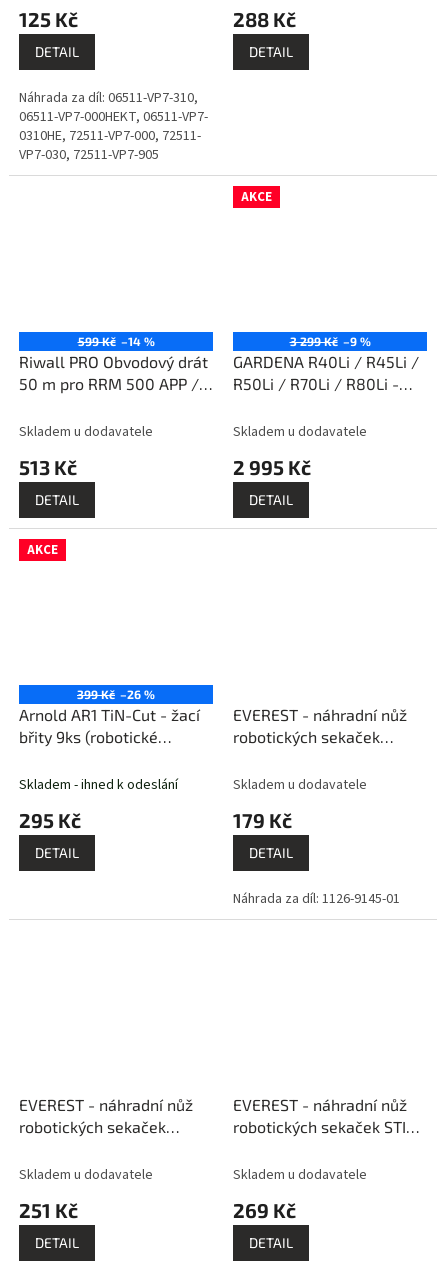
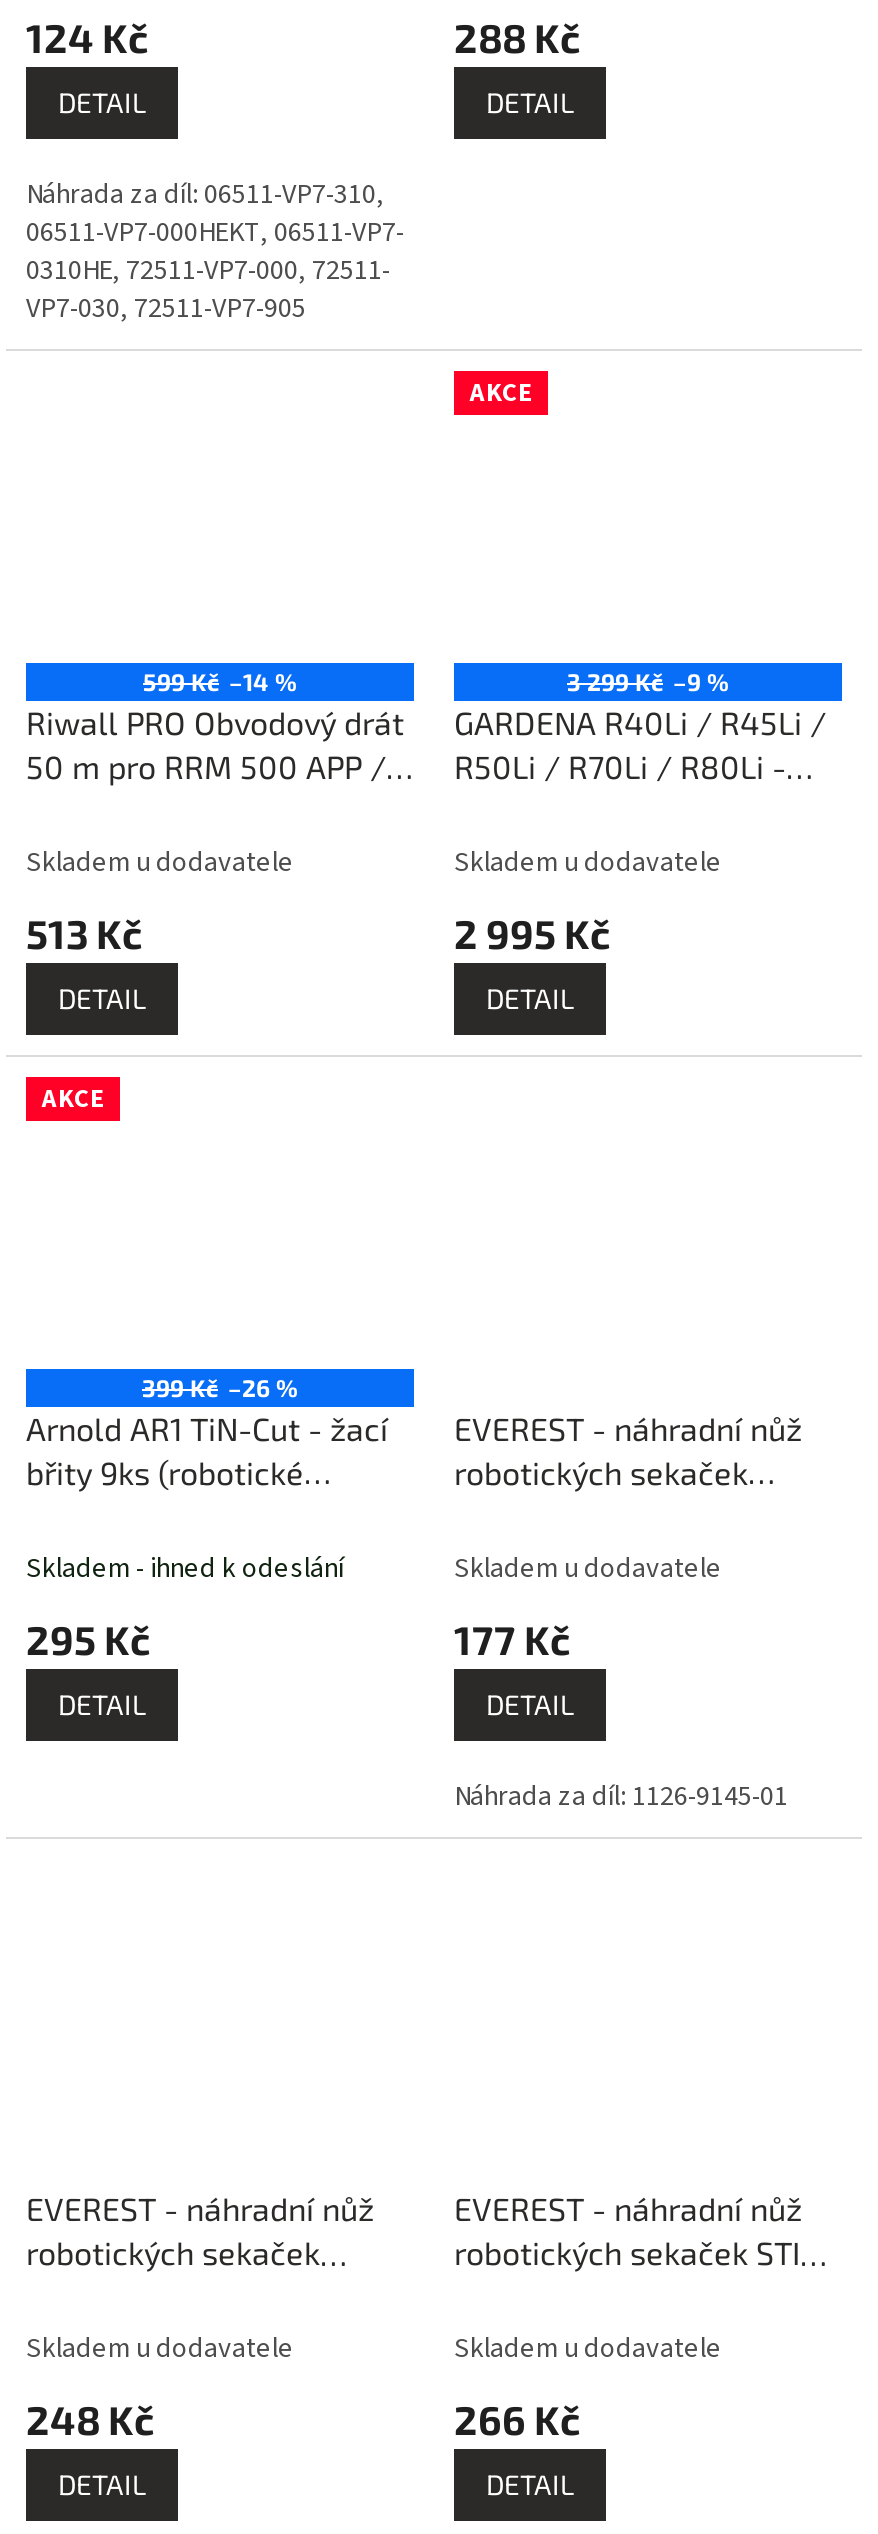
[19,7,78,31] 125 Kč -> [26,13,148,61] 124 Kč
[233,808,292,832] 179 Kč -> [454,1614,570,1662] 177 Kč
[19,1198,78,1222] 251 Kč -> [26,2396,154,2444] 248 Kč
[233,1198,296,1222] 269 Kč -> [454,2396,580,2444] 266 Kč

